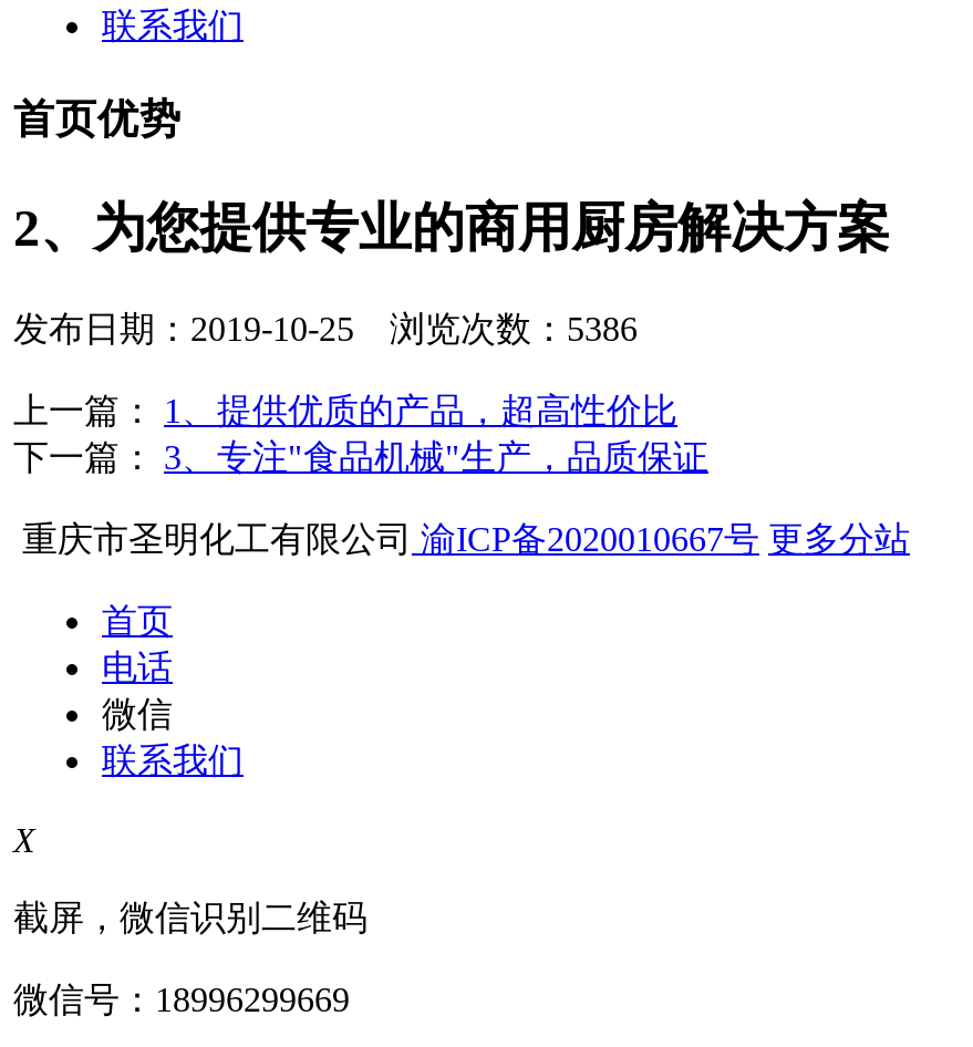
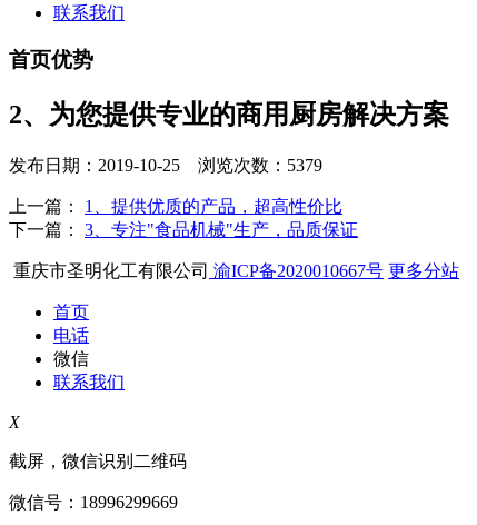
[13,310,638,348] 发布日期：2019-10-25 浏览次数：5386 -> [9,156,322,175] 发布日期：2019-10-25 浏览次数：5379

